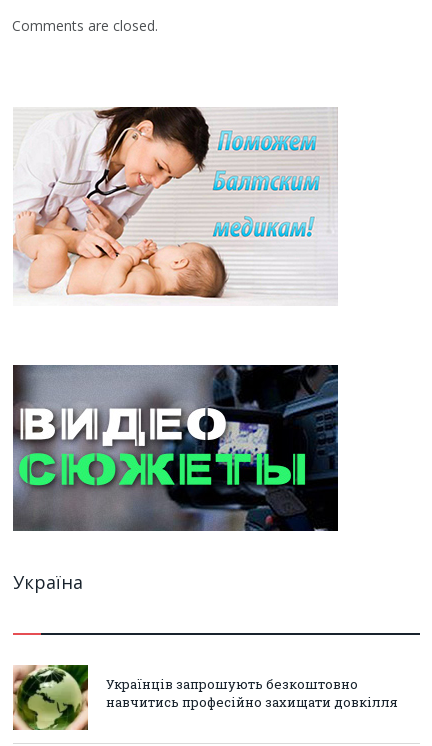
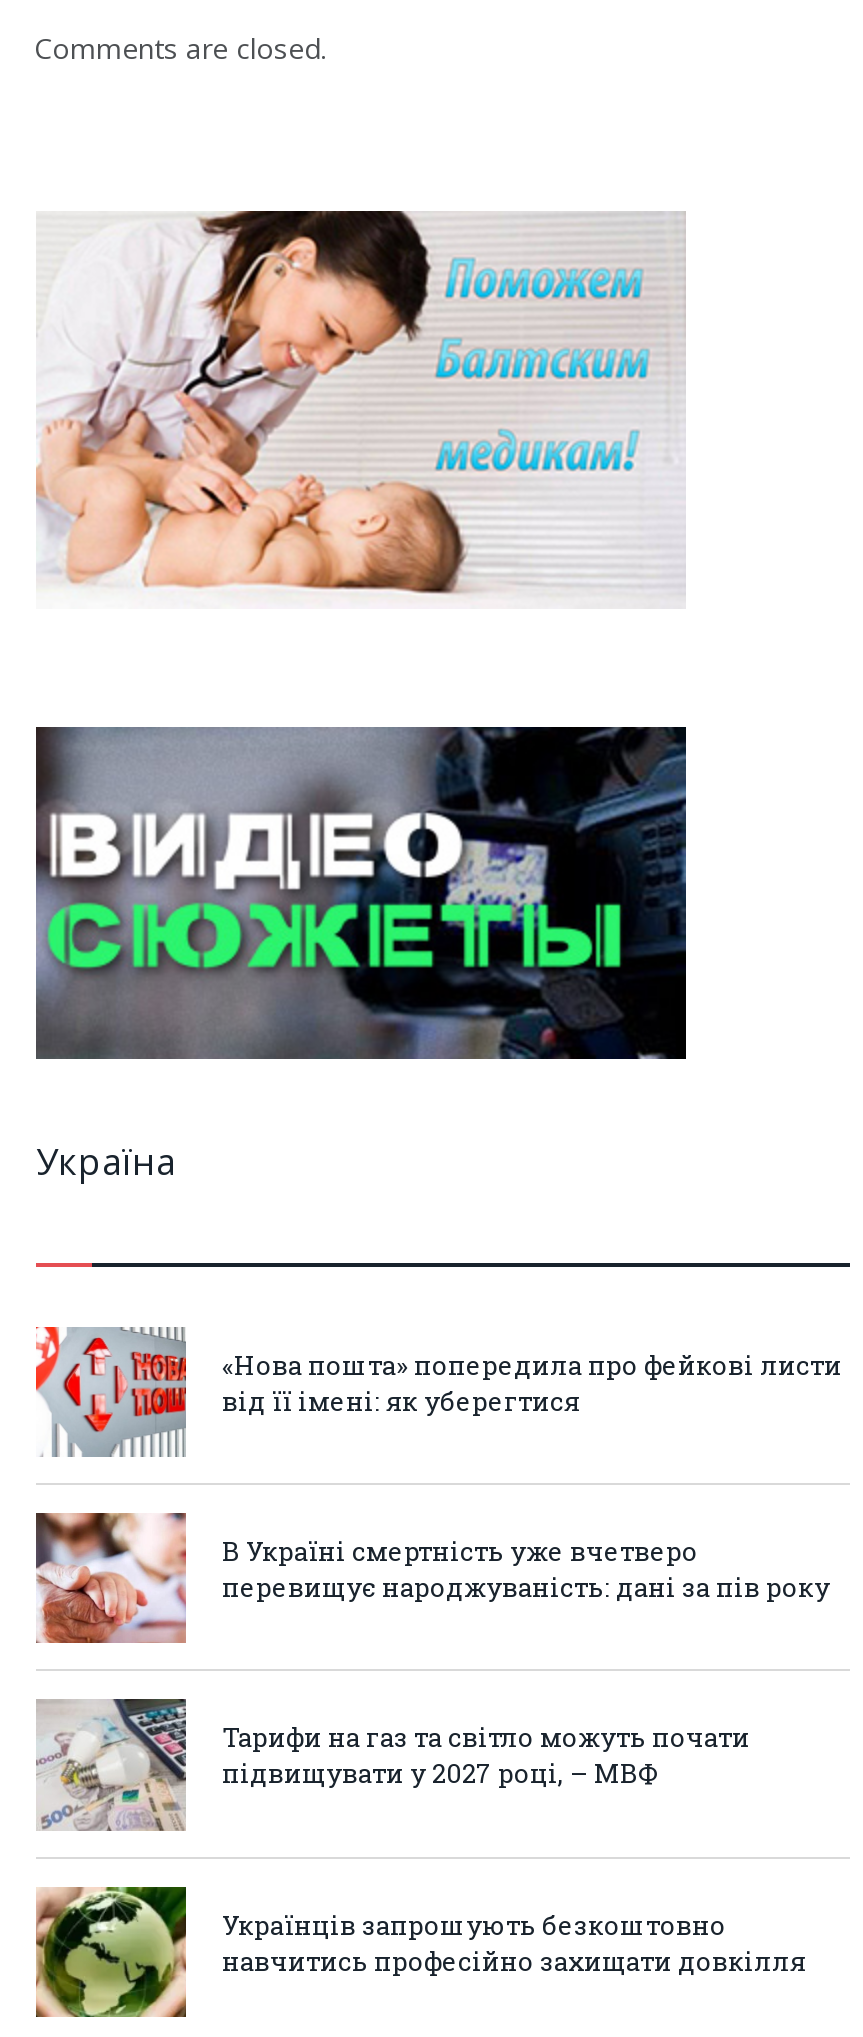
none -> [36,1327,842,1457] [image] | «Нова пошта» попередила про фейкові листи | від її імені: як уберегтися
none -> [36,1511,830,1647] [image] | В Україні смертність уже вчетверо | перевищує народжуваність: дані за пів року
none -> [36,1697,750,1833] [image] | Тарифи на газ та світло можуть почати | підвищувати у 2027 році, – МВФ

